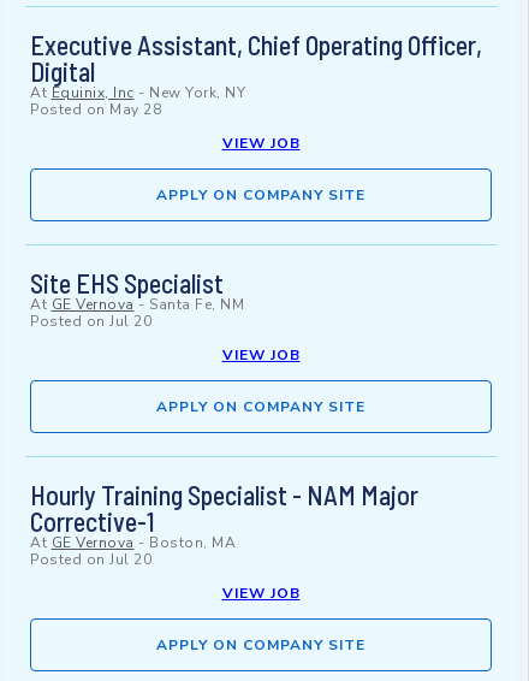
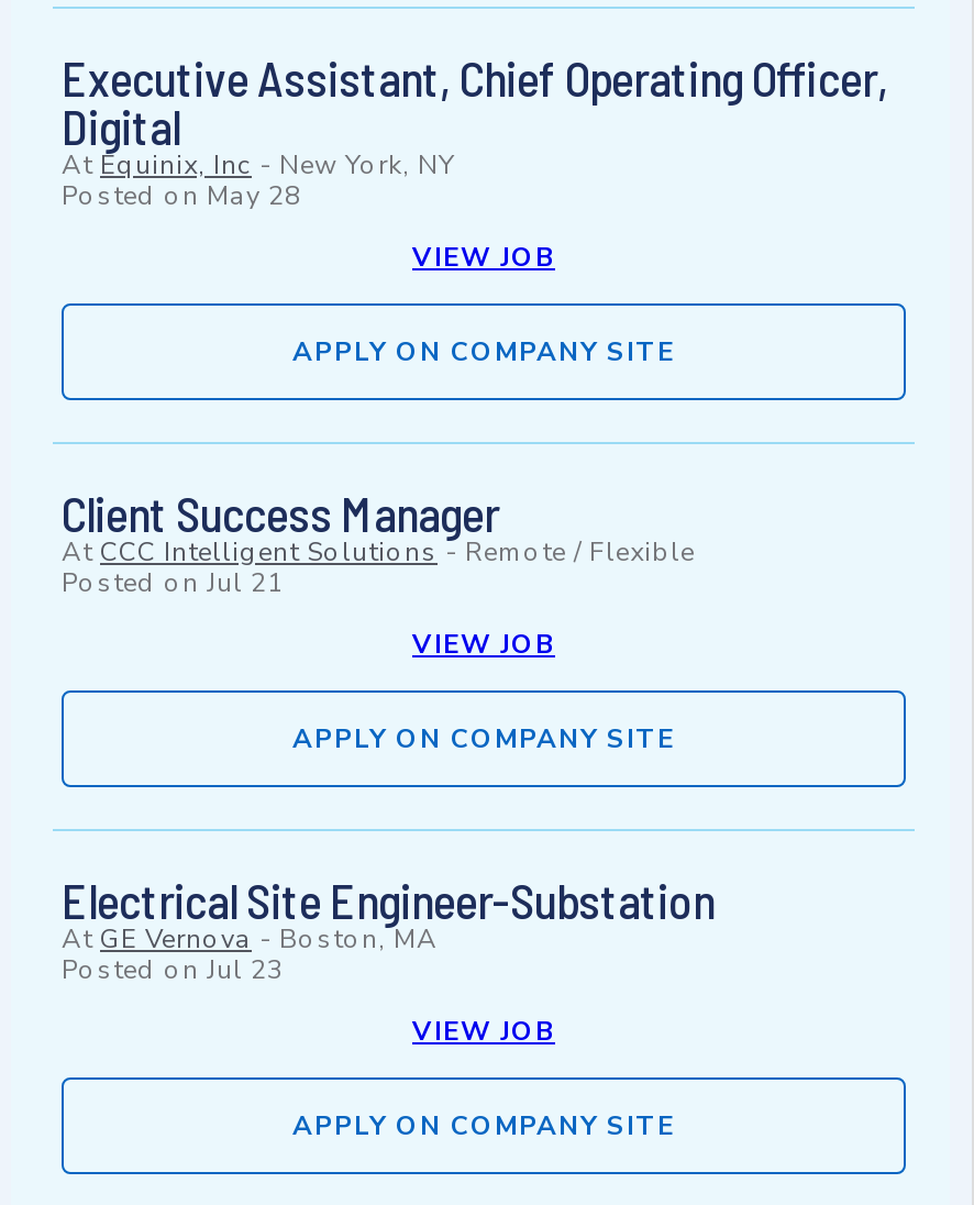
[30,268,244,331] Site EHS Specialist | At GE Vernova - Santa Fe, NM | Posted onJul 20 -> [62,485,695,601] Client Success Manager | At CCC Intelligent Solutions - Remote / Flexible | Posted onJul 21
[30,479,418,537] Hourly Training Specialist - NAM Major | Corrective-1 -> [62,872,715,929] Electrical Site Engineer-Substation
[30,550,151,570] Posted onJul 20 -> [62,953,284,988] Posted onJul 23

